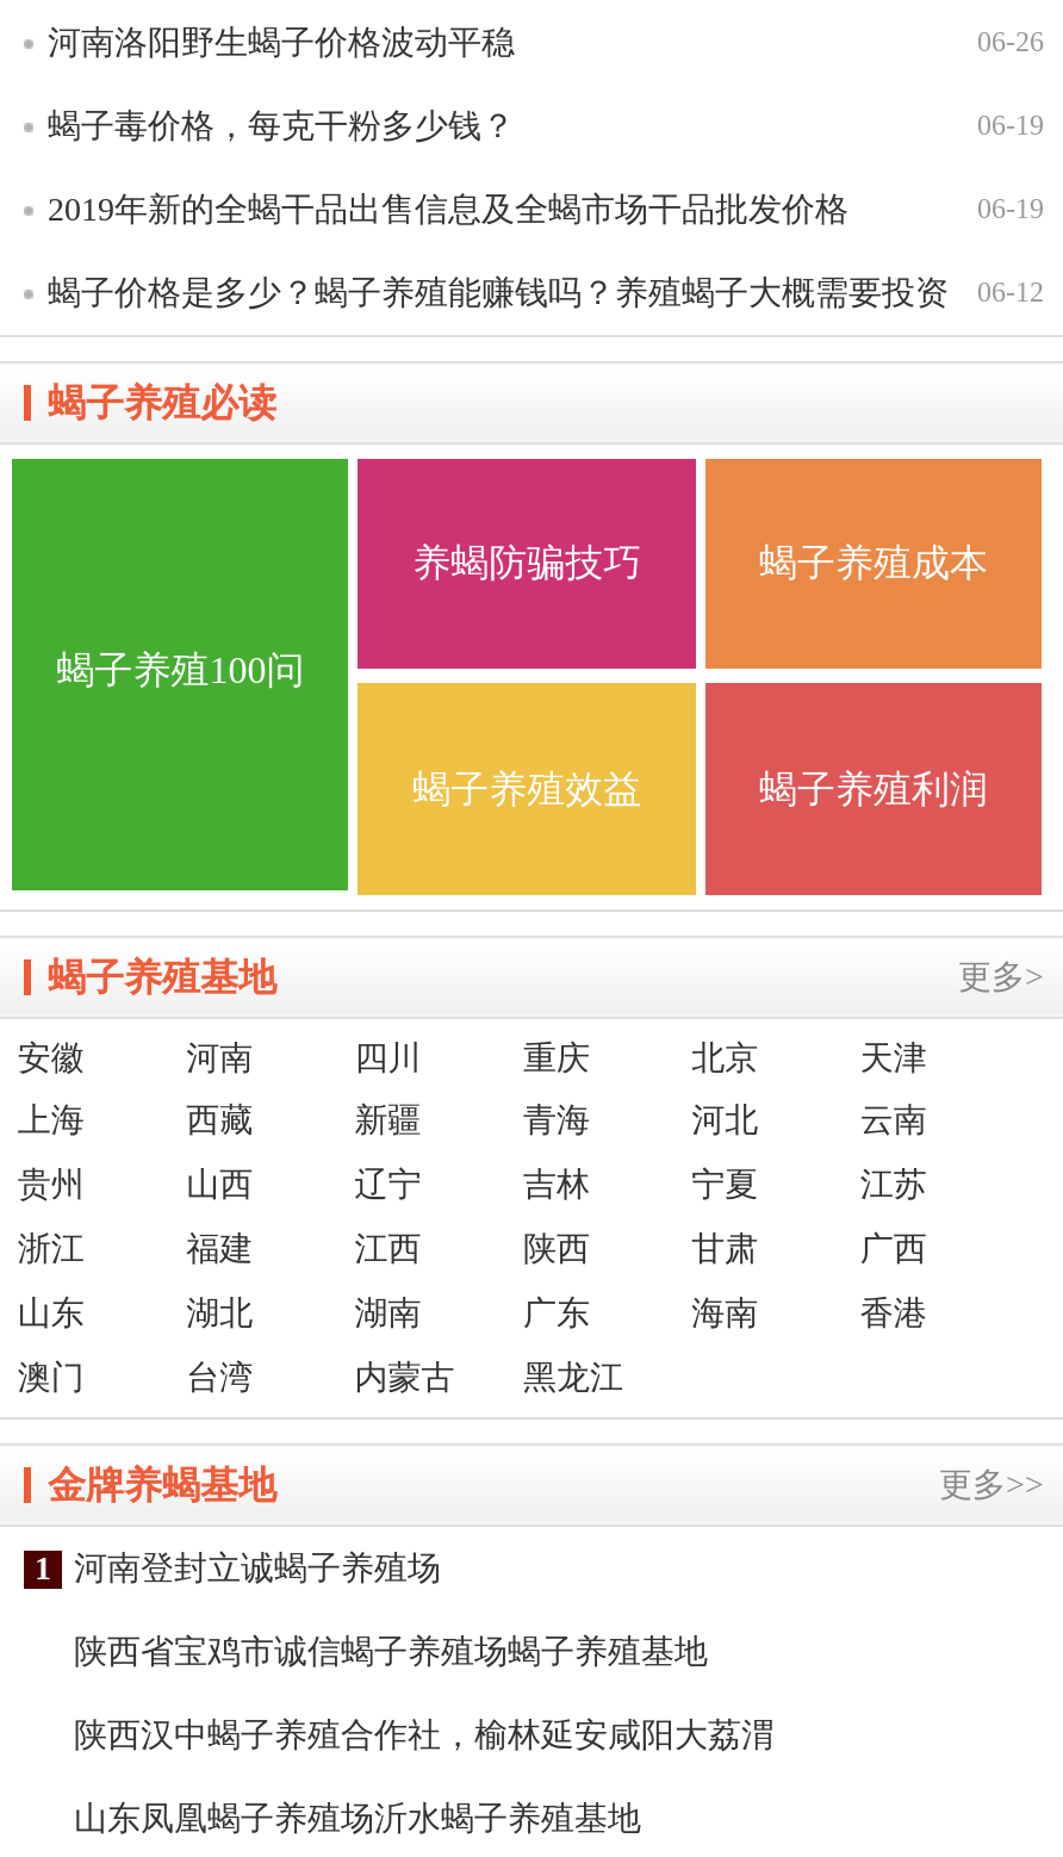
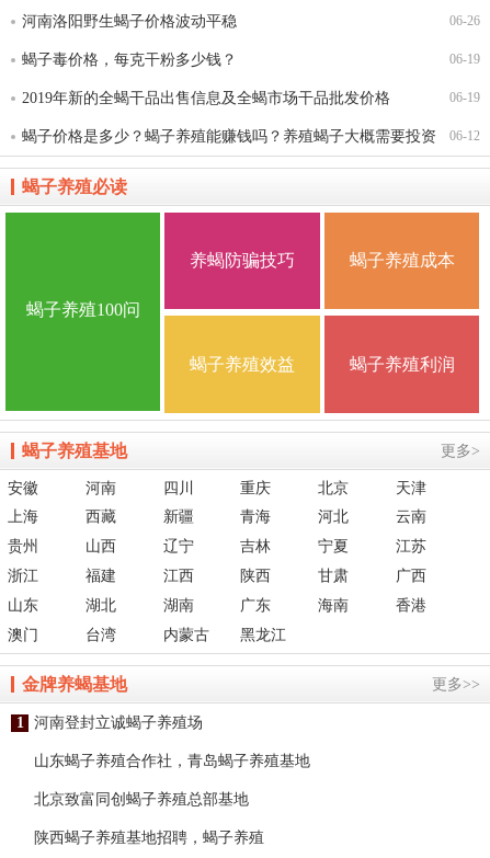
[74,1634,708,1670] 陕西省宝鸡市诚信蝎子养殖场蝎子养殖基地 -> [34,753,310,769] 山东蝎子养殖合作社，青岛蝎子养殖基地
[74,1718,775,1753] 陕西汉中蝎子养殖合作社，榆林延安咸阳大荔渭 -> [34,791,249,808] 北京致富同创蝎子养殖总部基地
[74,1801,641,1837] 山东凤凰蝎子养殖场沂水蝎子养殖基地 -> [34,830,264,846] 陕西蝎子养殖基地招聘，蝎子养殖

